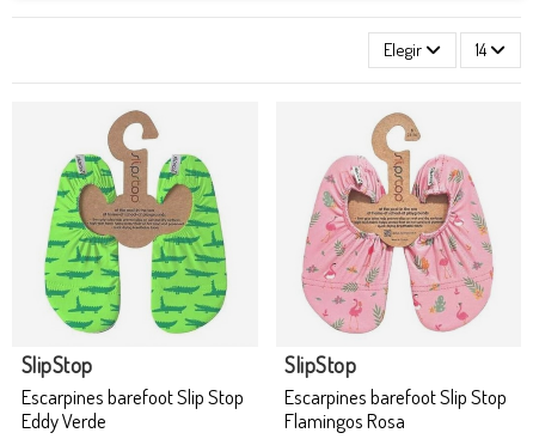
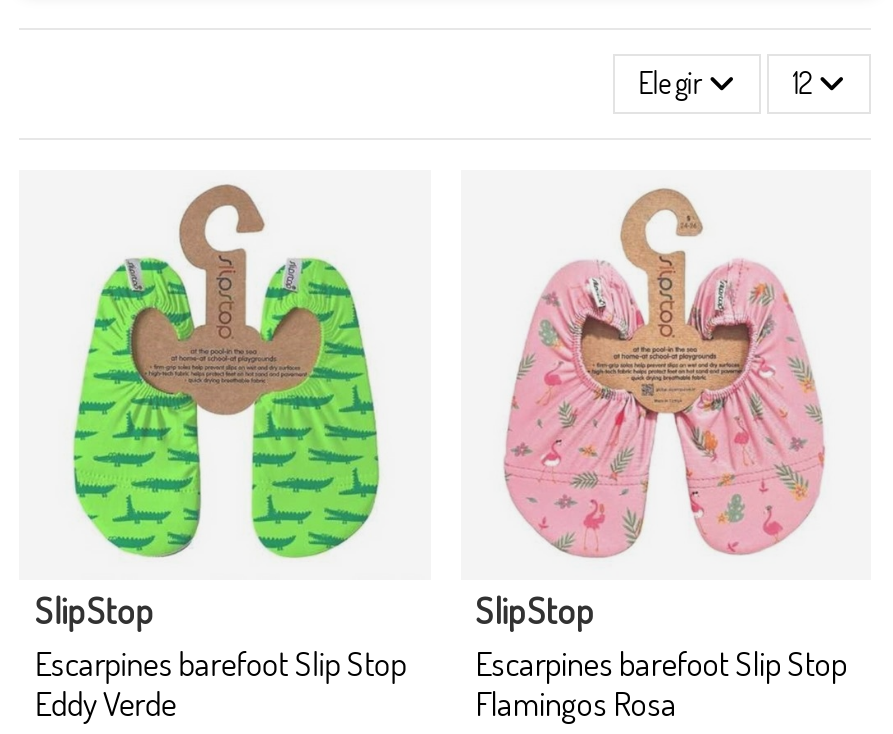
[475,39,490,61] 14 -> [793,64,819,102] 12

